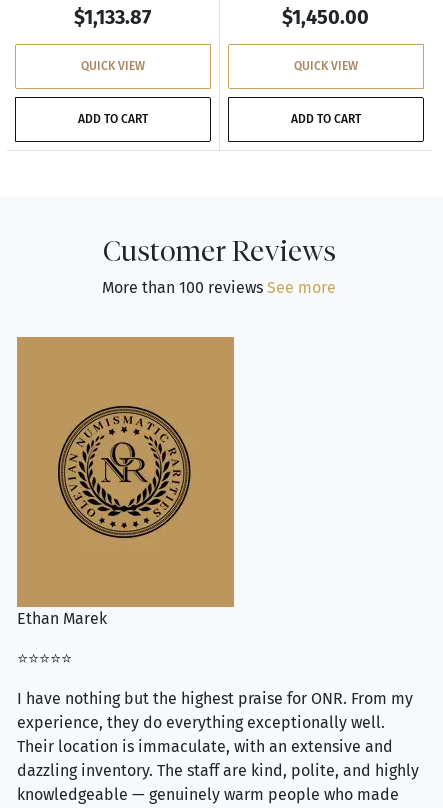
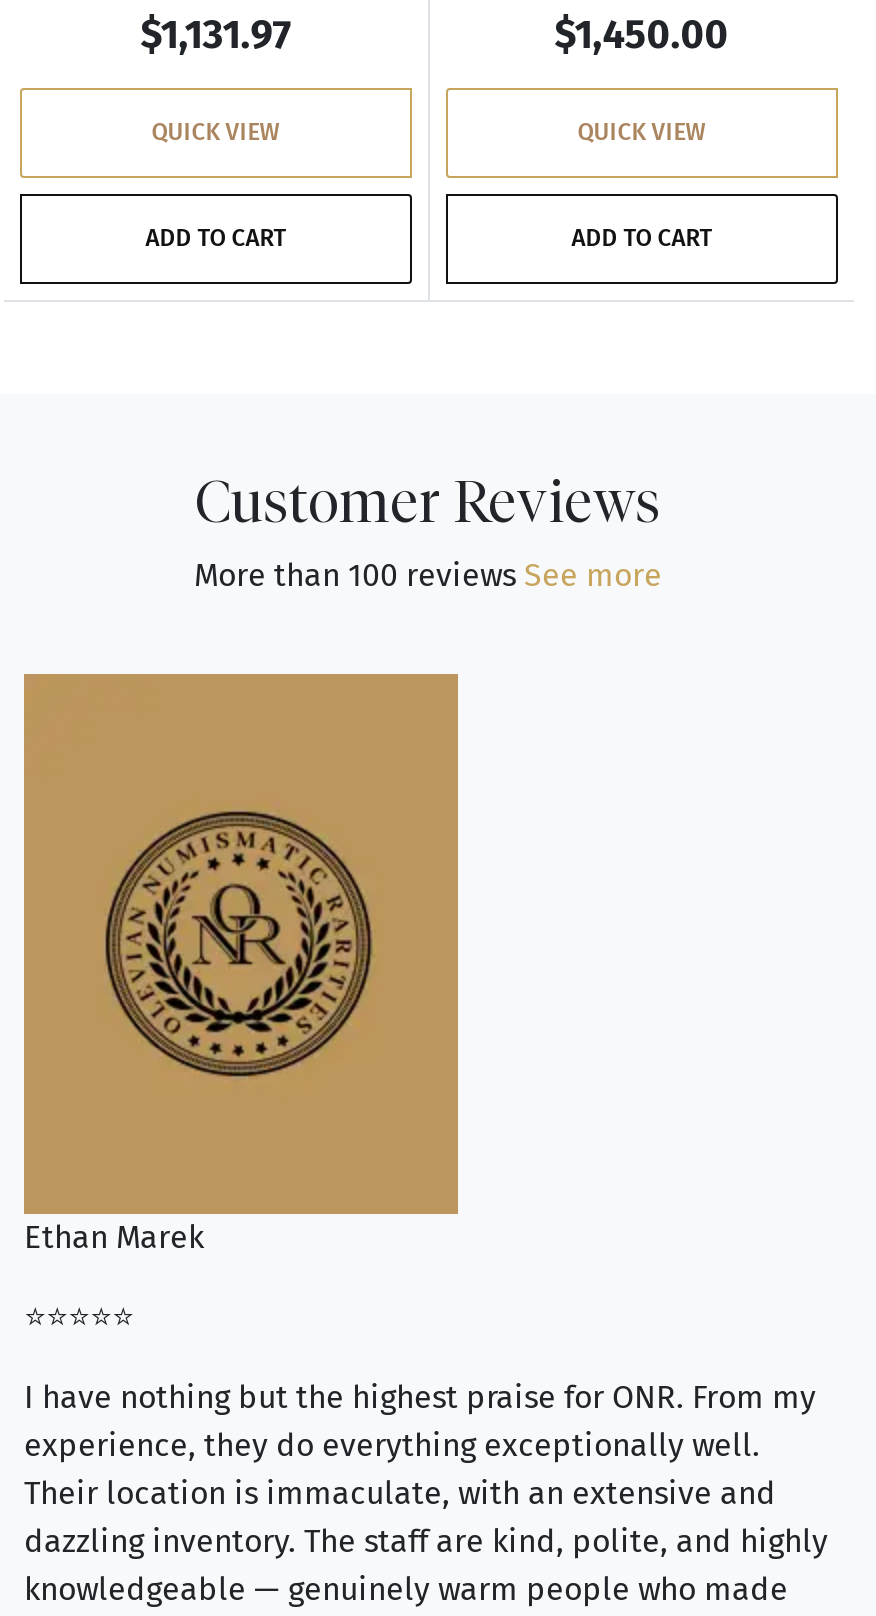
[74,5,151,29] $1,133.87 -> [140,9,290,57] $1,131.97

